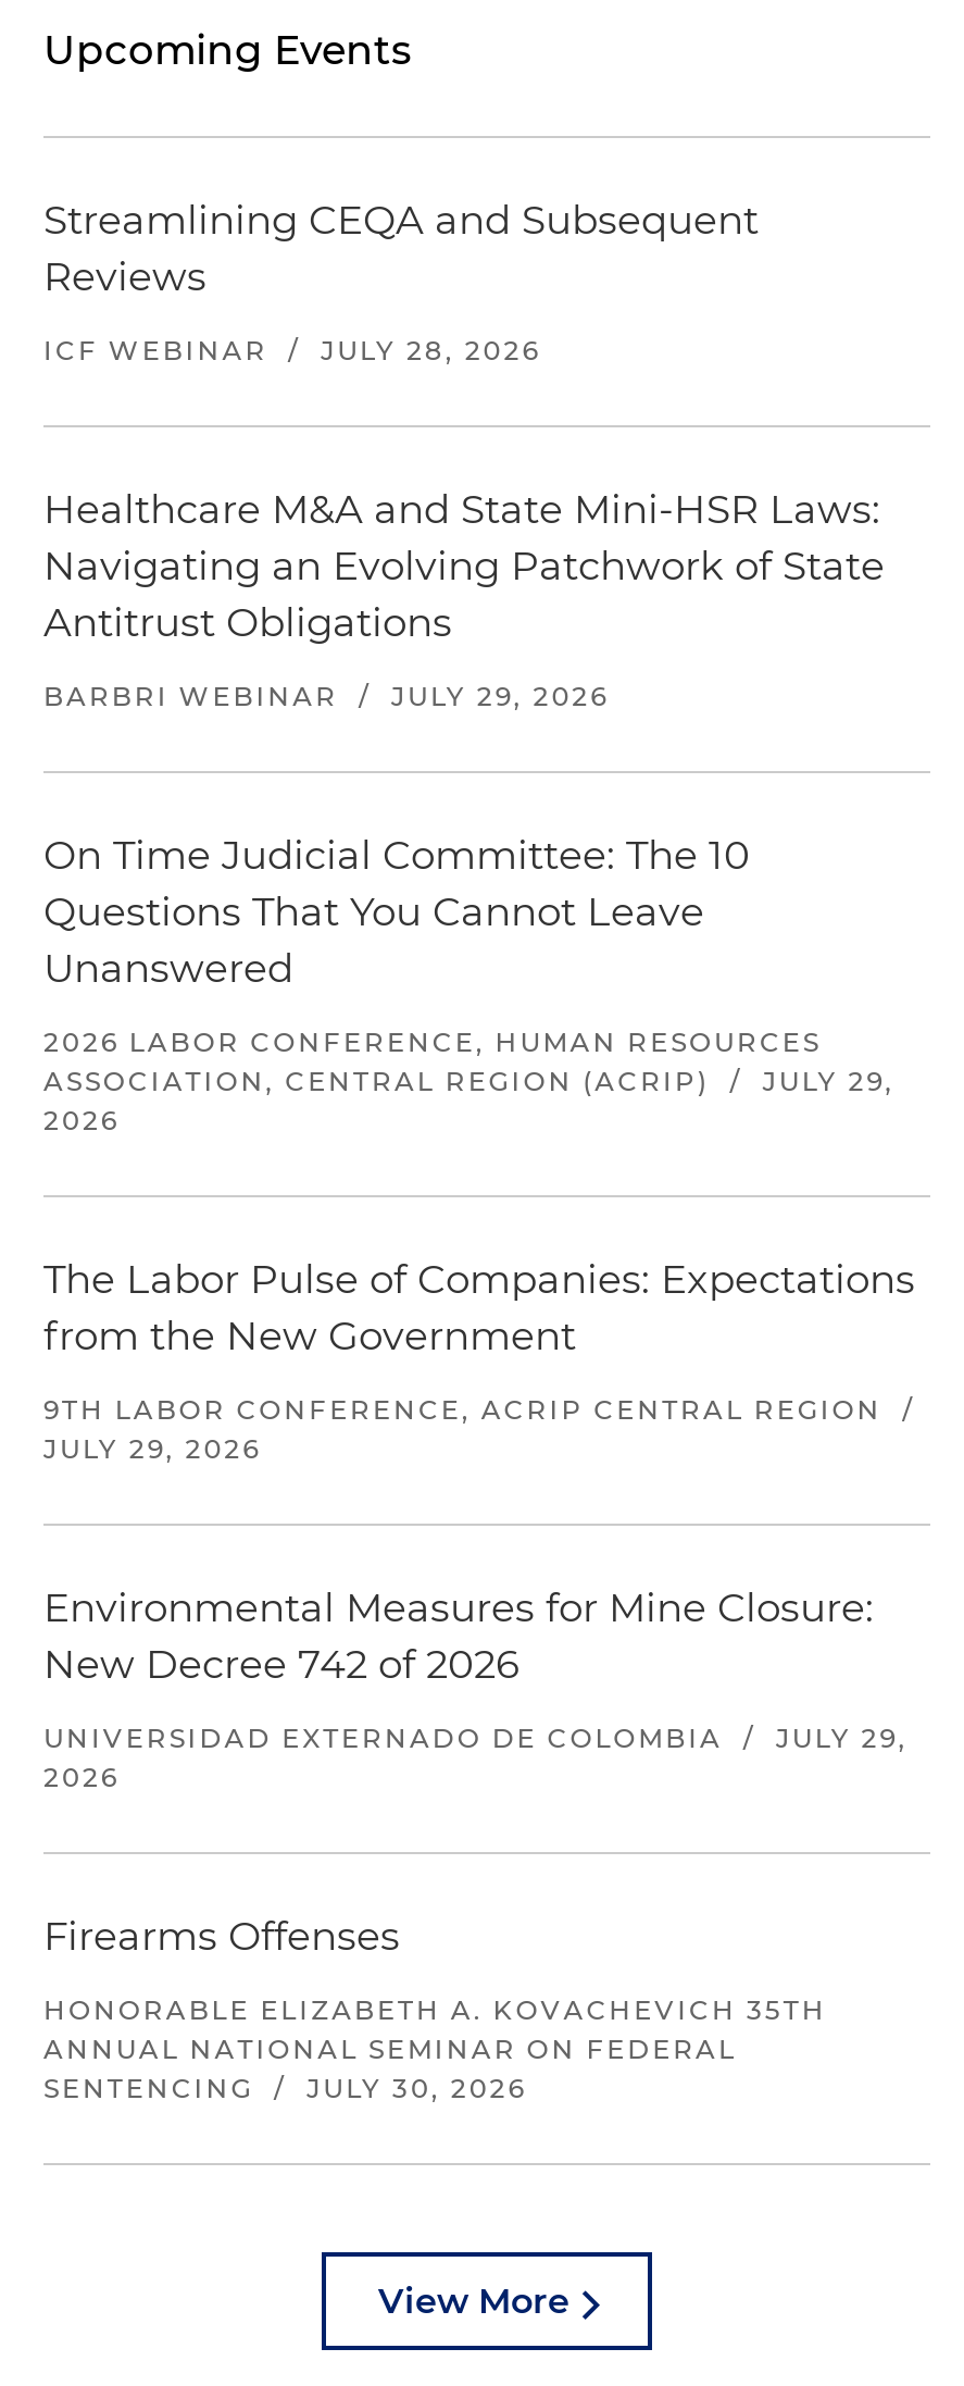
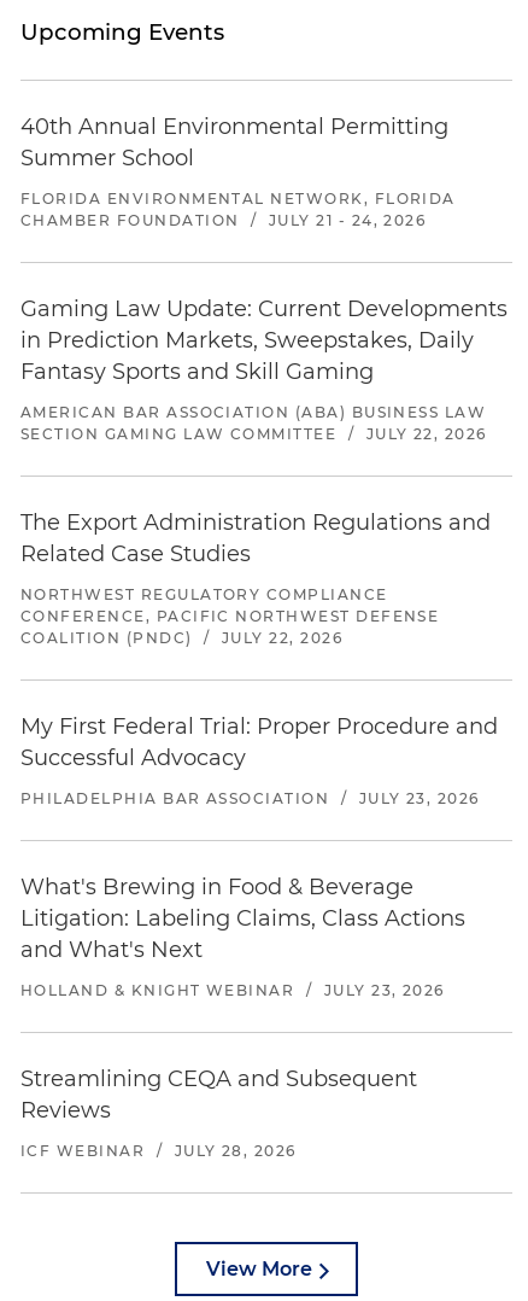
none -> [20,113,508,999] 40th Annual Environmental Permitting | Summer School | FLORIDA ENVIRONMENTAL NETWORK, FLORIDA | CHAMBER FOUNDATION / JULY 21 - 24, 2026 | Gaming Law Update: Current Developments | in Prediction Markets, Sweepstakes, Daily | Fantasy Sports and Skill Gaming | AMERICAN BAR ASSOCIATION (ABA) BUSINESS LAW | SECTION GAMING LAW COMMITTEE / JULY 22, 2026 | The Export Administration Regulations and | Related Case Studies | NORTHWEST REGULATORY COMPLIANCE | CONFERENCE, PACIFIC NORTHWEST DEFENSE | COALITION (PNDC) / JULY 22, 2026 | My First Federal Trial: Proper Procedure and | Successful Advocacy | PHILADELPHIA BAR ASSOCIATION / JULY 23, 2026 | What's Brewing in Food & Beverage | Litigation: Labeling Claims, Class Actions | and What's Next | HOLLAND & KNIGHT WEBINAR / JULY 23, 2026
moved [43,197,759,366] -> [20,1066,417,1160]: Streamlining CEQA and Subsequent | Reviews | ICF WEBINAR / JULY 28, 2026
[43,486,915,2104] Healthcare M&A and State Mini-HSR Laws: | Navigating an Evolving Patchwork of State | Antitrust Obligations | BARBRI WEBINAR / JULY 29, 2026 | On Time Judicial Committee: The 10 | Questions That You Cannot Leave | Unanswered | 2026 LABOR CONFERENCE, HUMAN RESOURCES | ASSOCIATION, CENTRAL REGION (ACRIP) / JULY 29, | 2026 | The Labor Pulse of Companies: Expectations | from the New Government | 9TH LABOR CONFERENCE, ACRIP CENTRAL REGION / | JULY 29, 2026 | Environmental Measures for Mine Closure: | New Decree 742 of 2026 | UNIVERSIDAD EXTERNADO DE COLOMBIA / JULY 29, | 2026 | Firearms Offenses | HONORABLE ELIZABETH A. KOVACHEVICH 35TH | ANNUAL NATIONAL SEMINAR ON FEDERAL | SENTENCING / JULY 30, 2026 -> none

